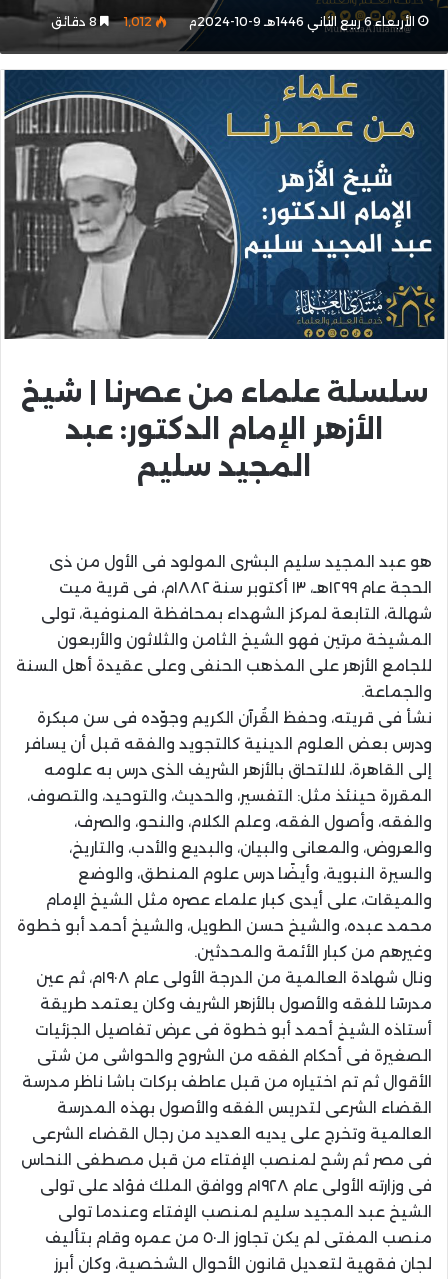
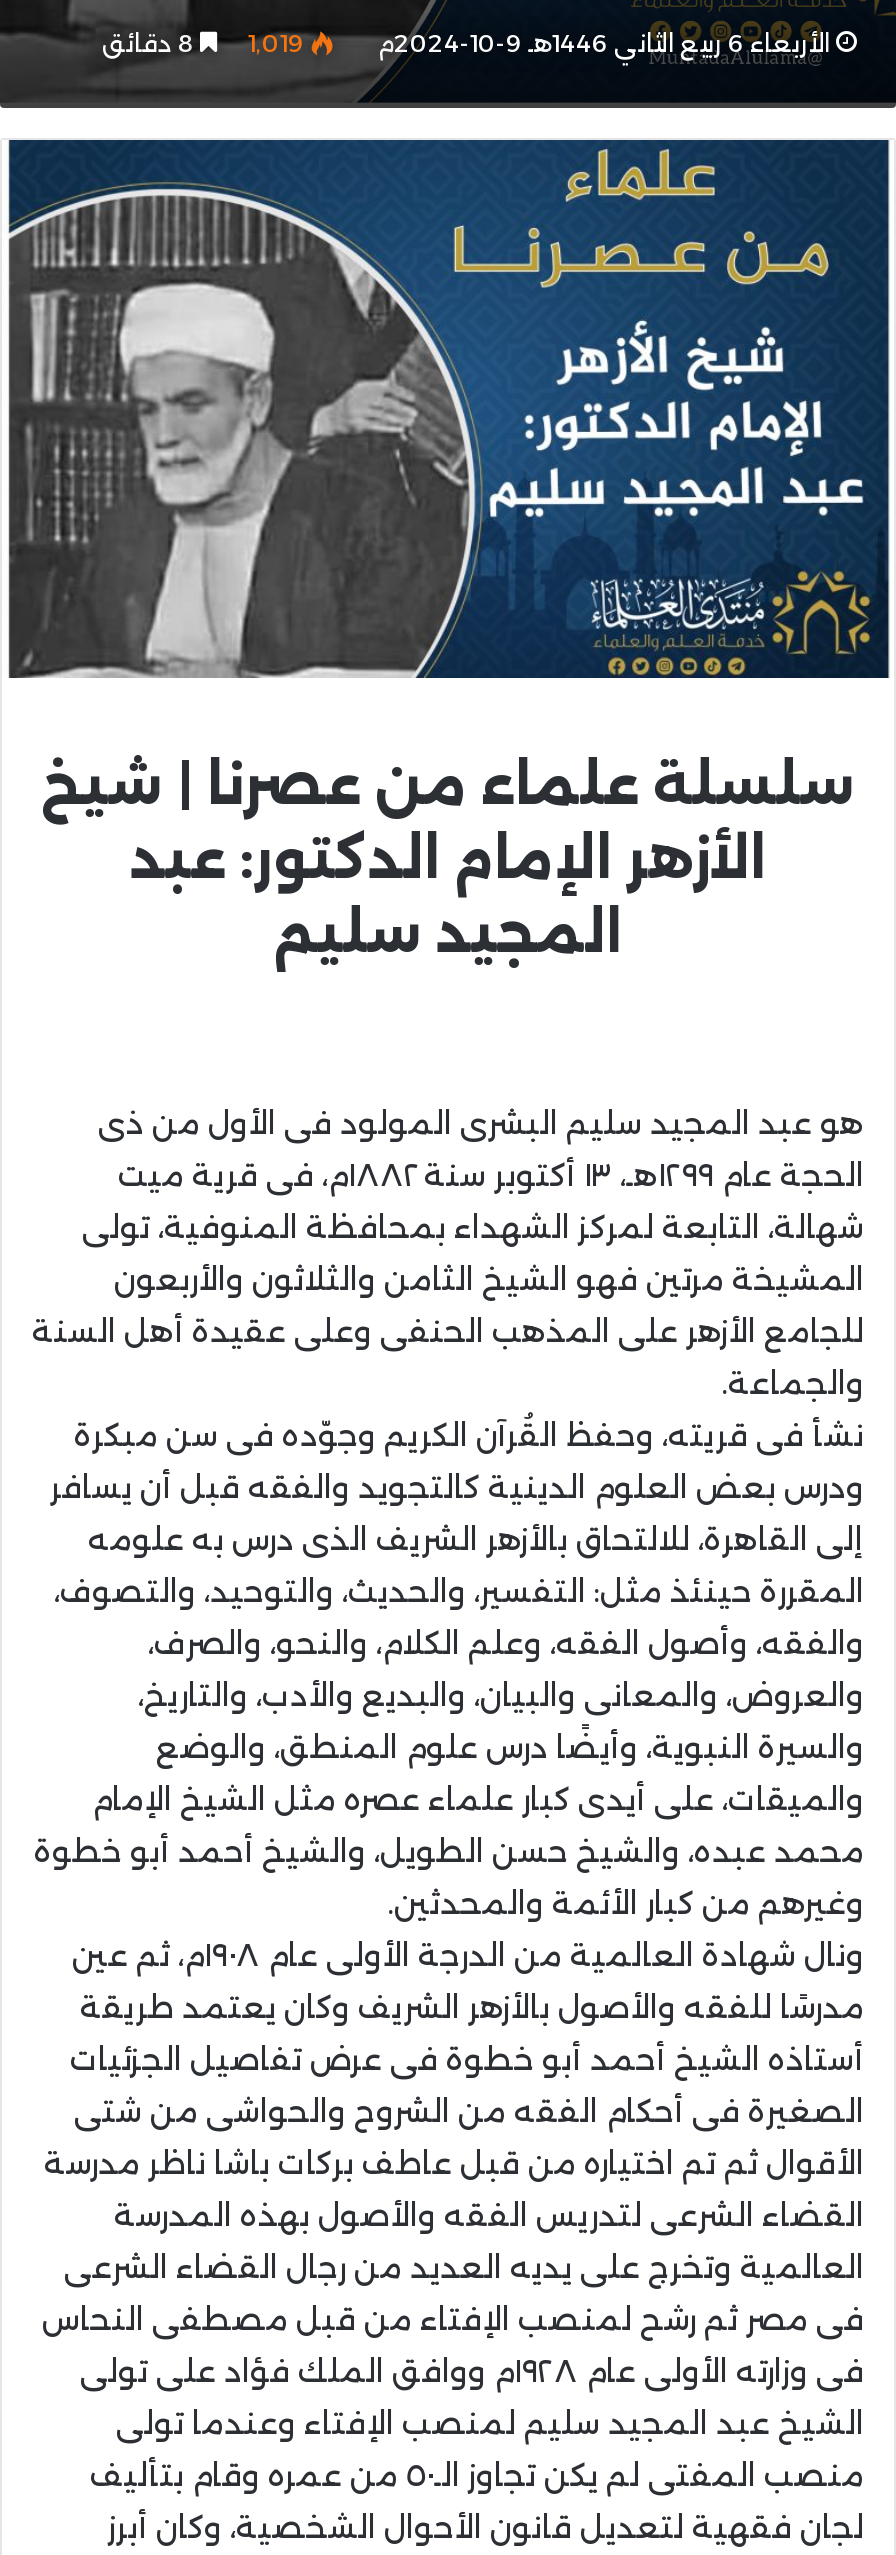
[124,14,152,29] 1٬012 -> [248,28,304,58] 1٬019

